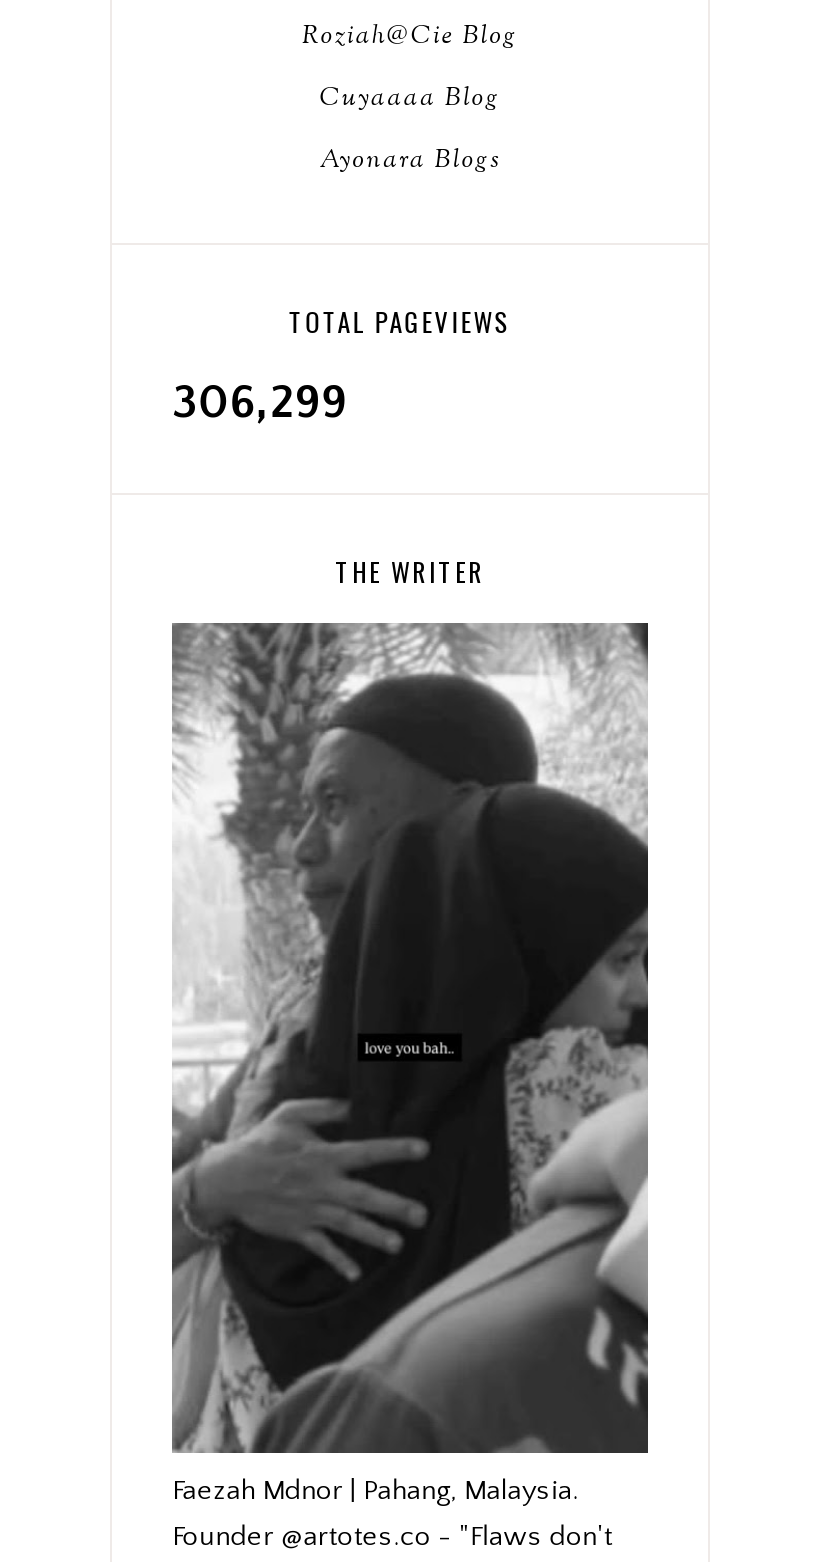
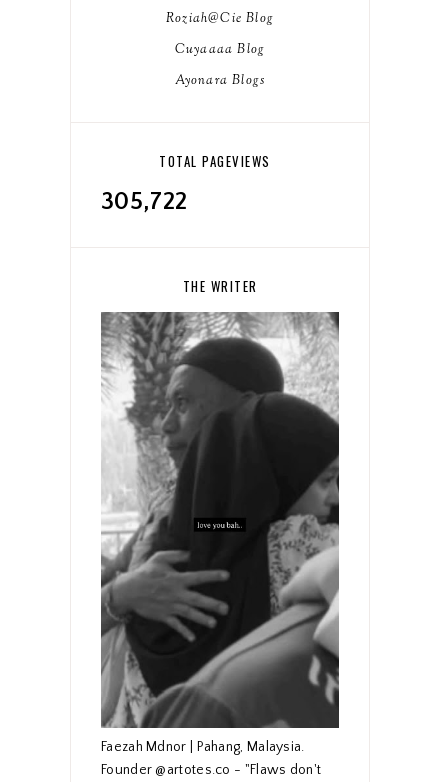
[172,376,348,428] 306,299 -> [101,188,187,214] 305,722

